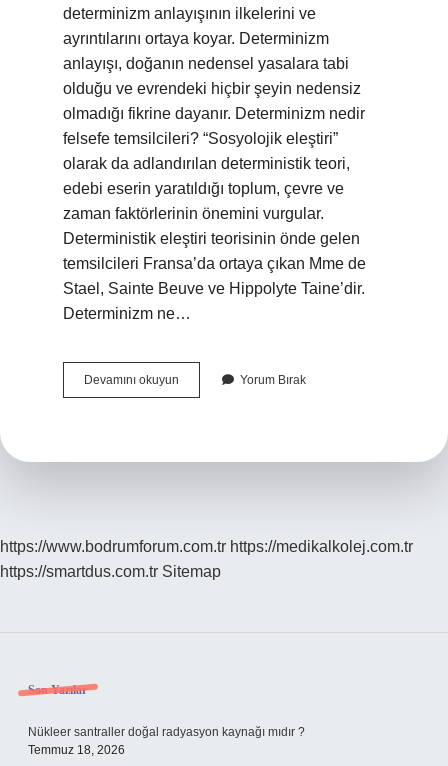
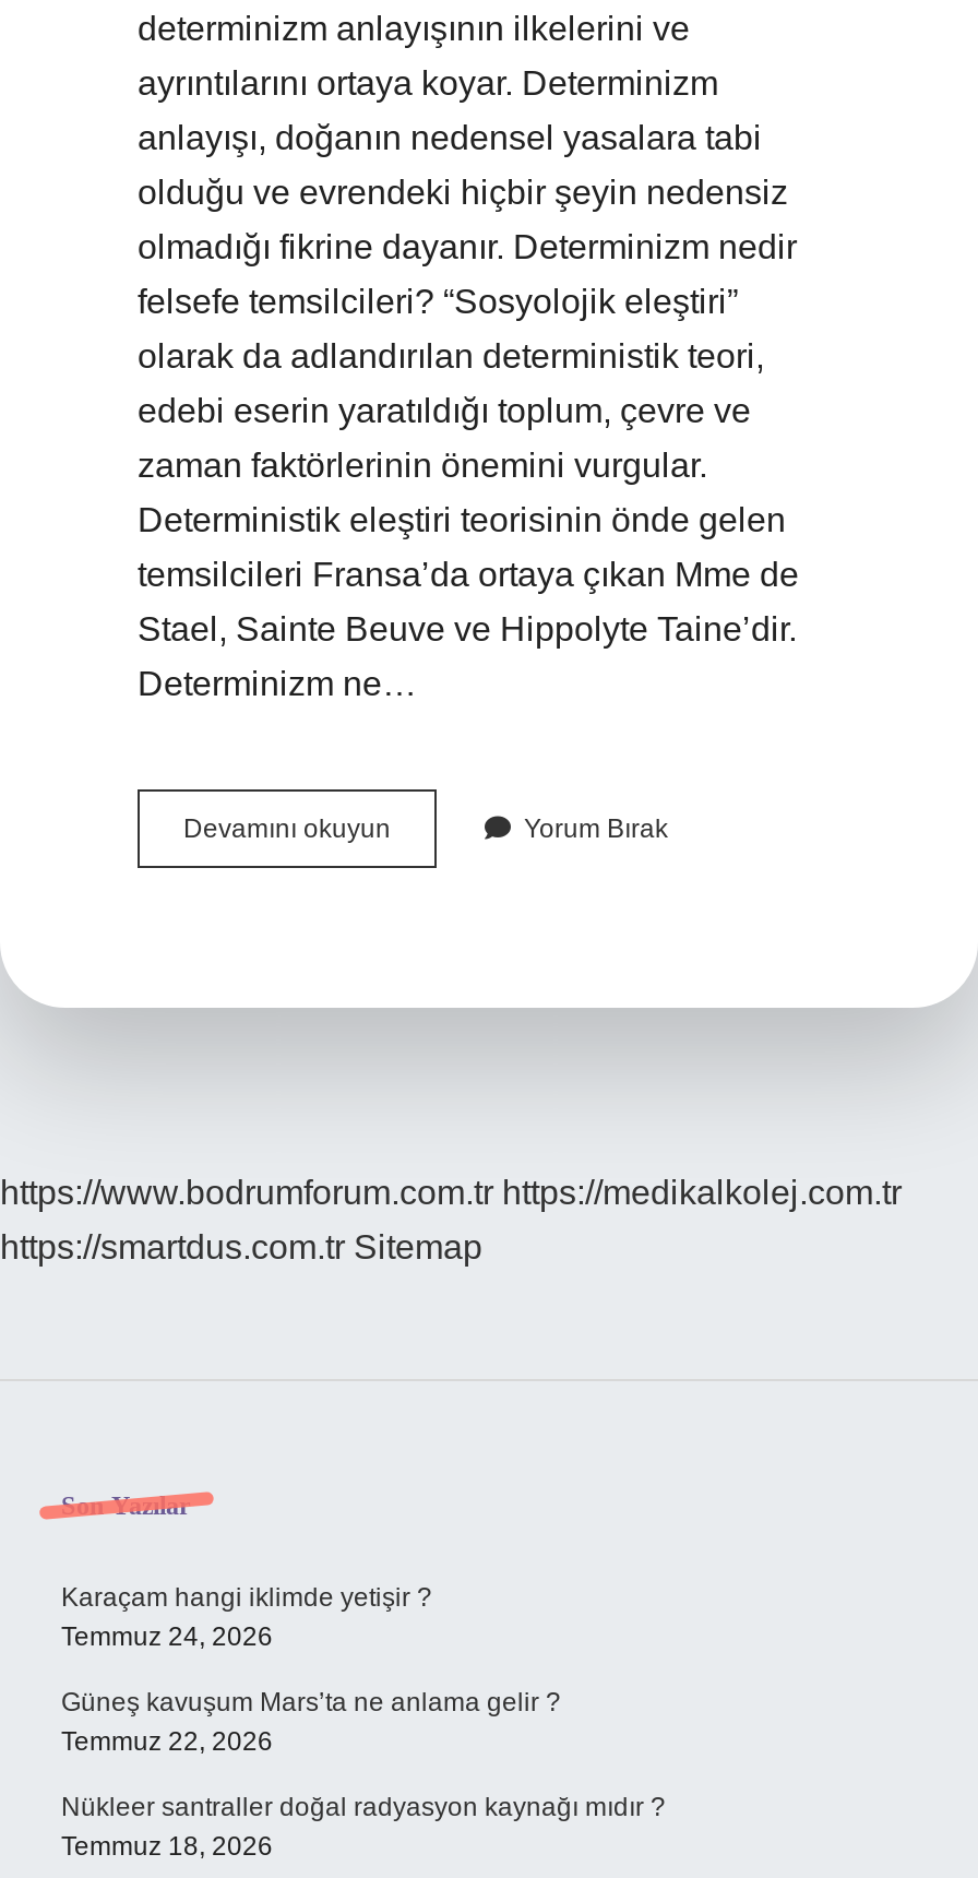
none -> [61,1582,561,1757] Karaçam hangi iklimde yetişir ? | Temmuz 24, 2026 | Güneş kavuşum Mars’ta ne anlama gelir ? | Temmuz 22, 2026

